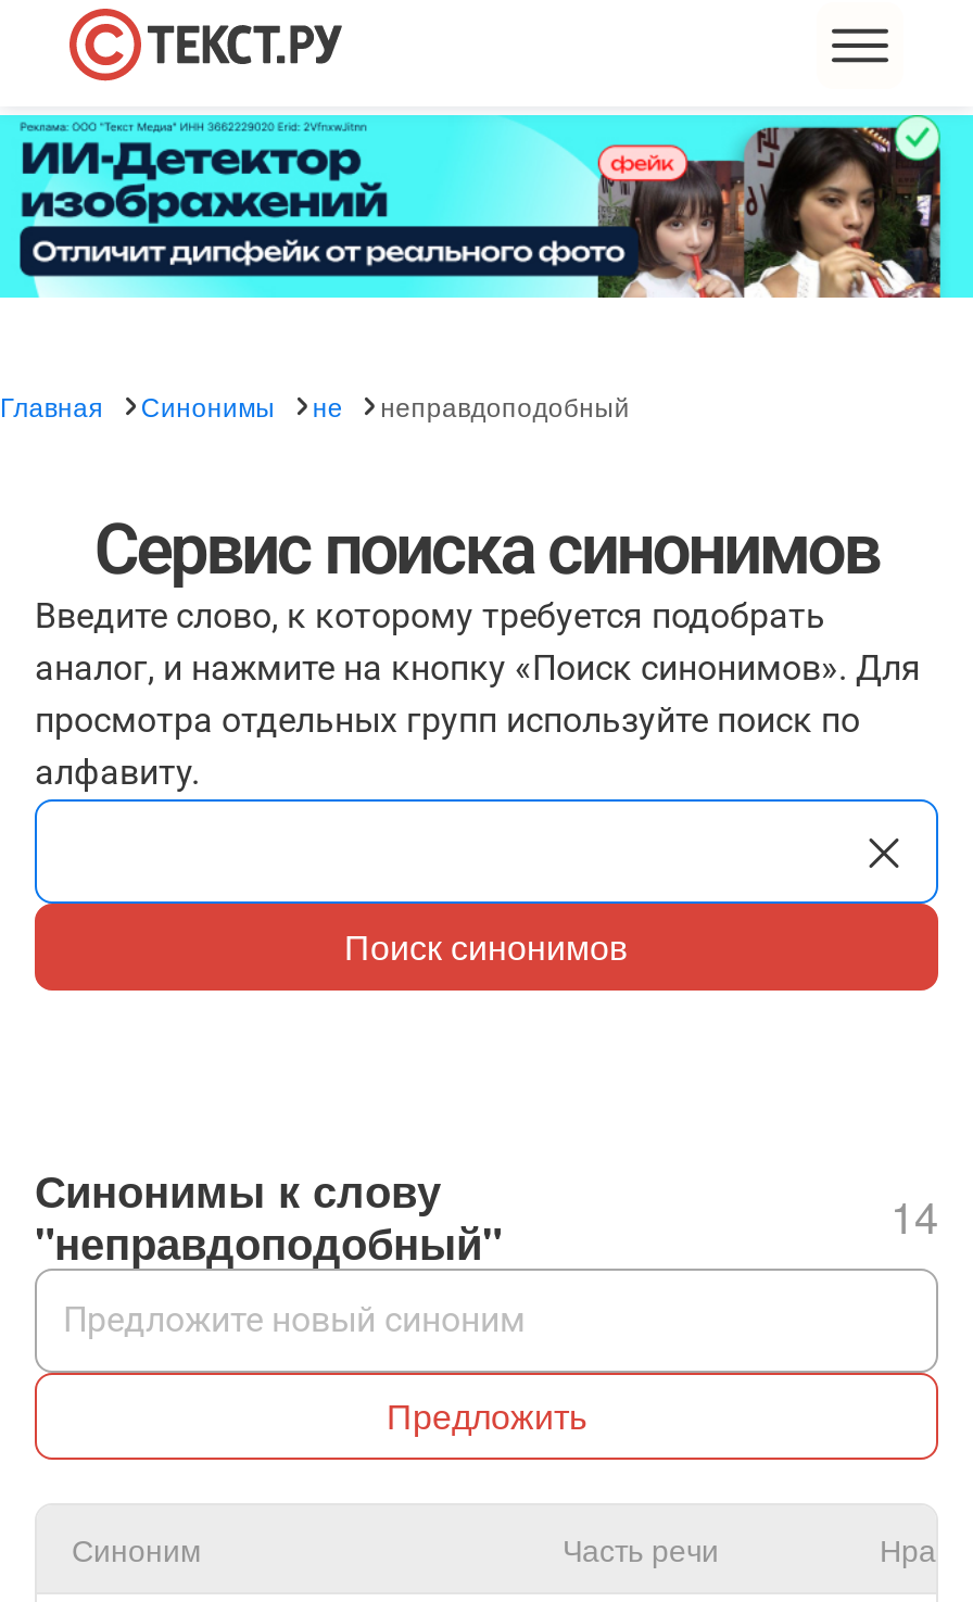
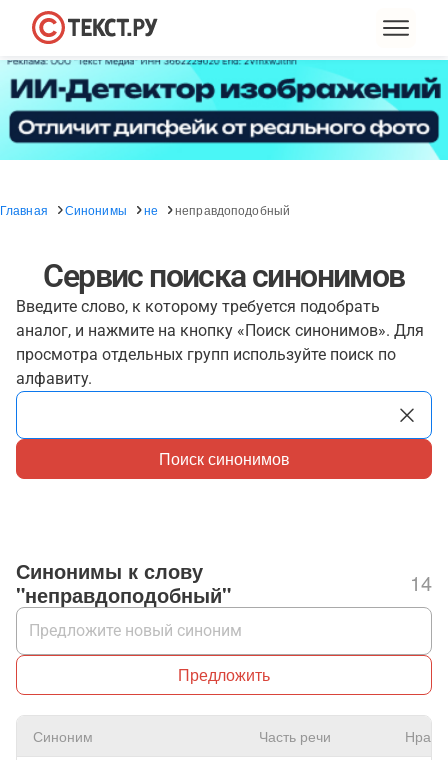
[7,113,953,300] [image] -> [3,59,442,161] [image]

